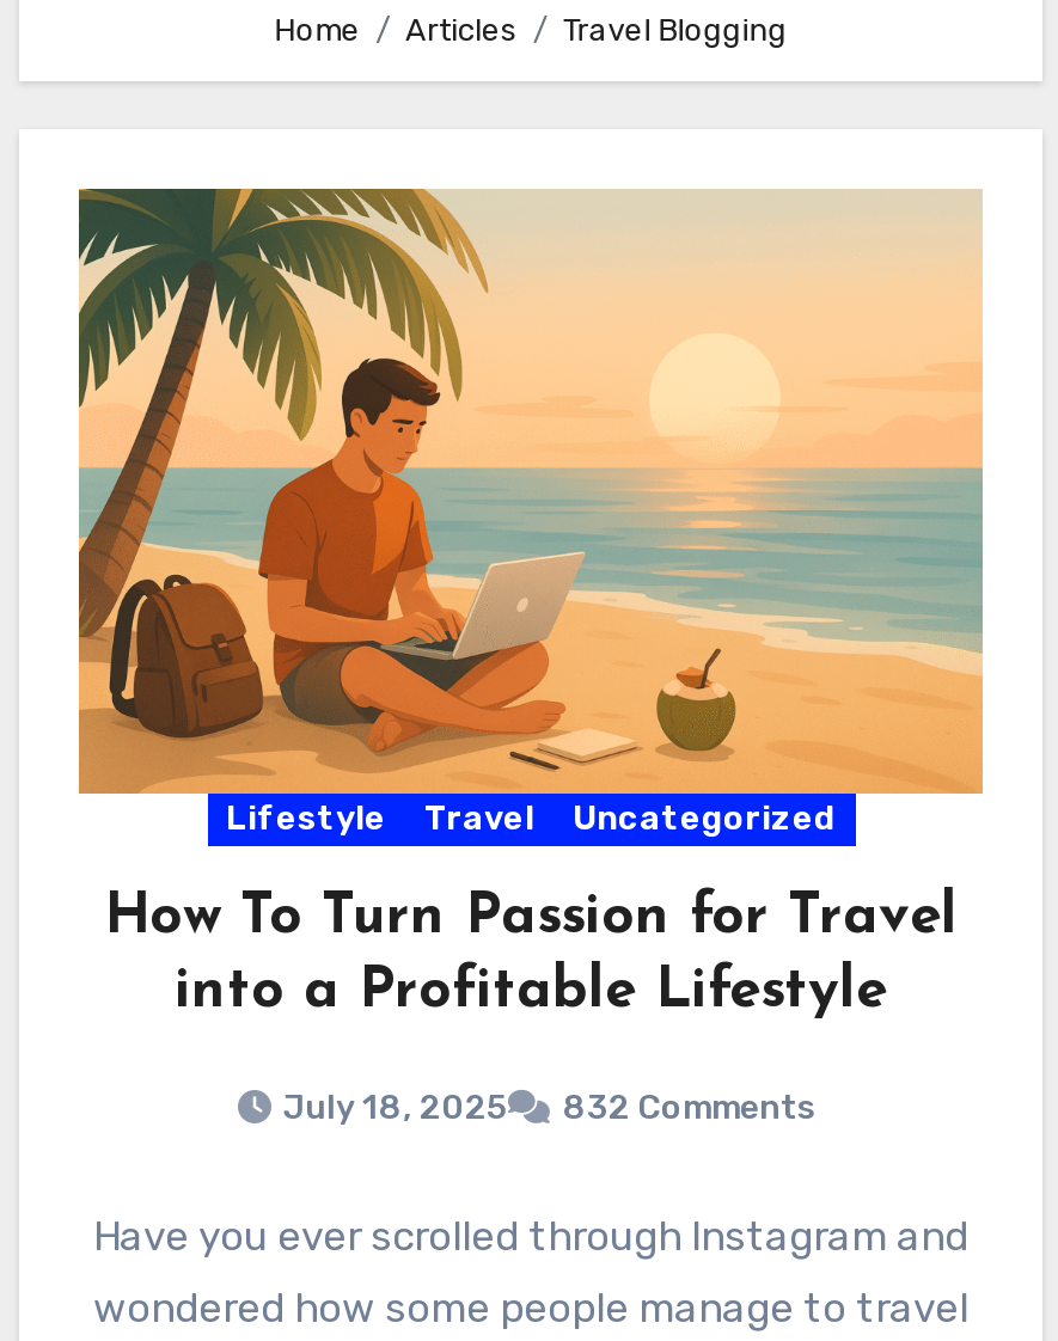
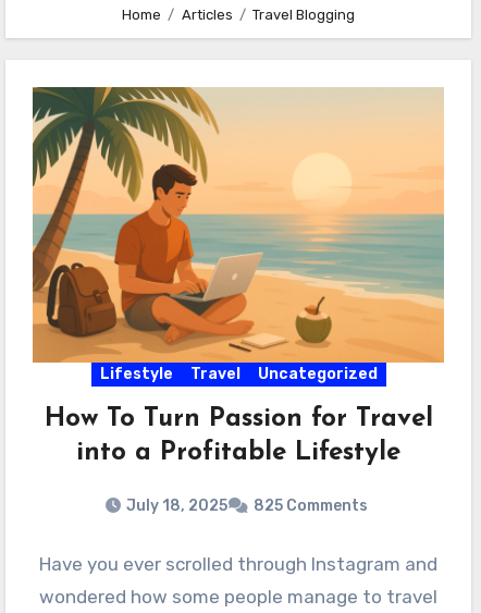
[283,1087,817,1128] July 18, 2025 832 Comments -> [126,496,368,515] July 18, 2025 825 Comments

